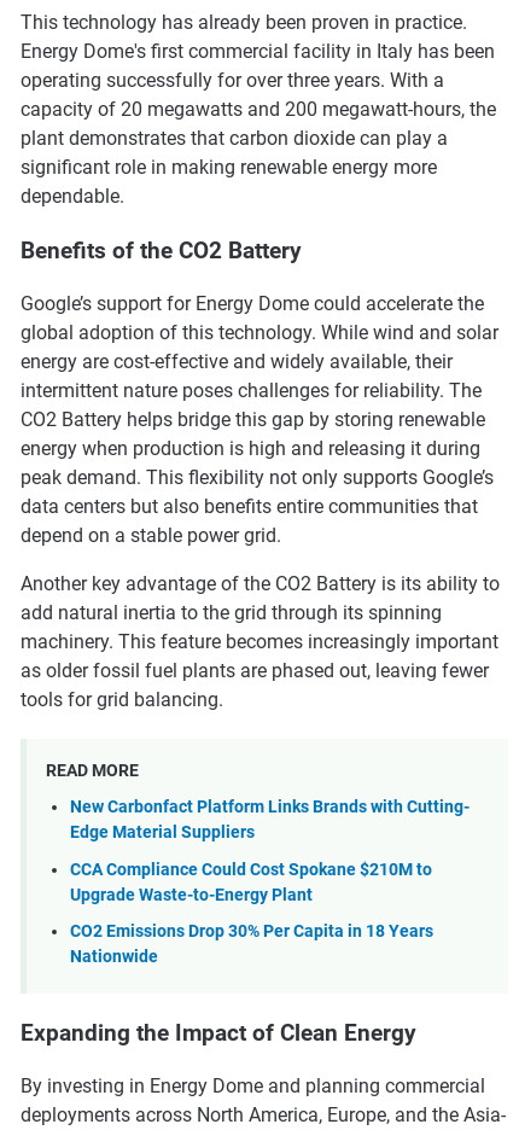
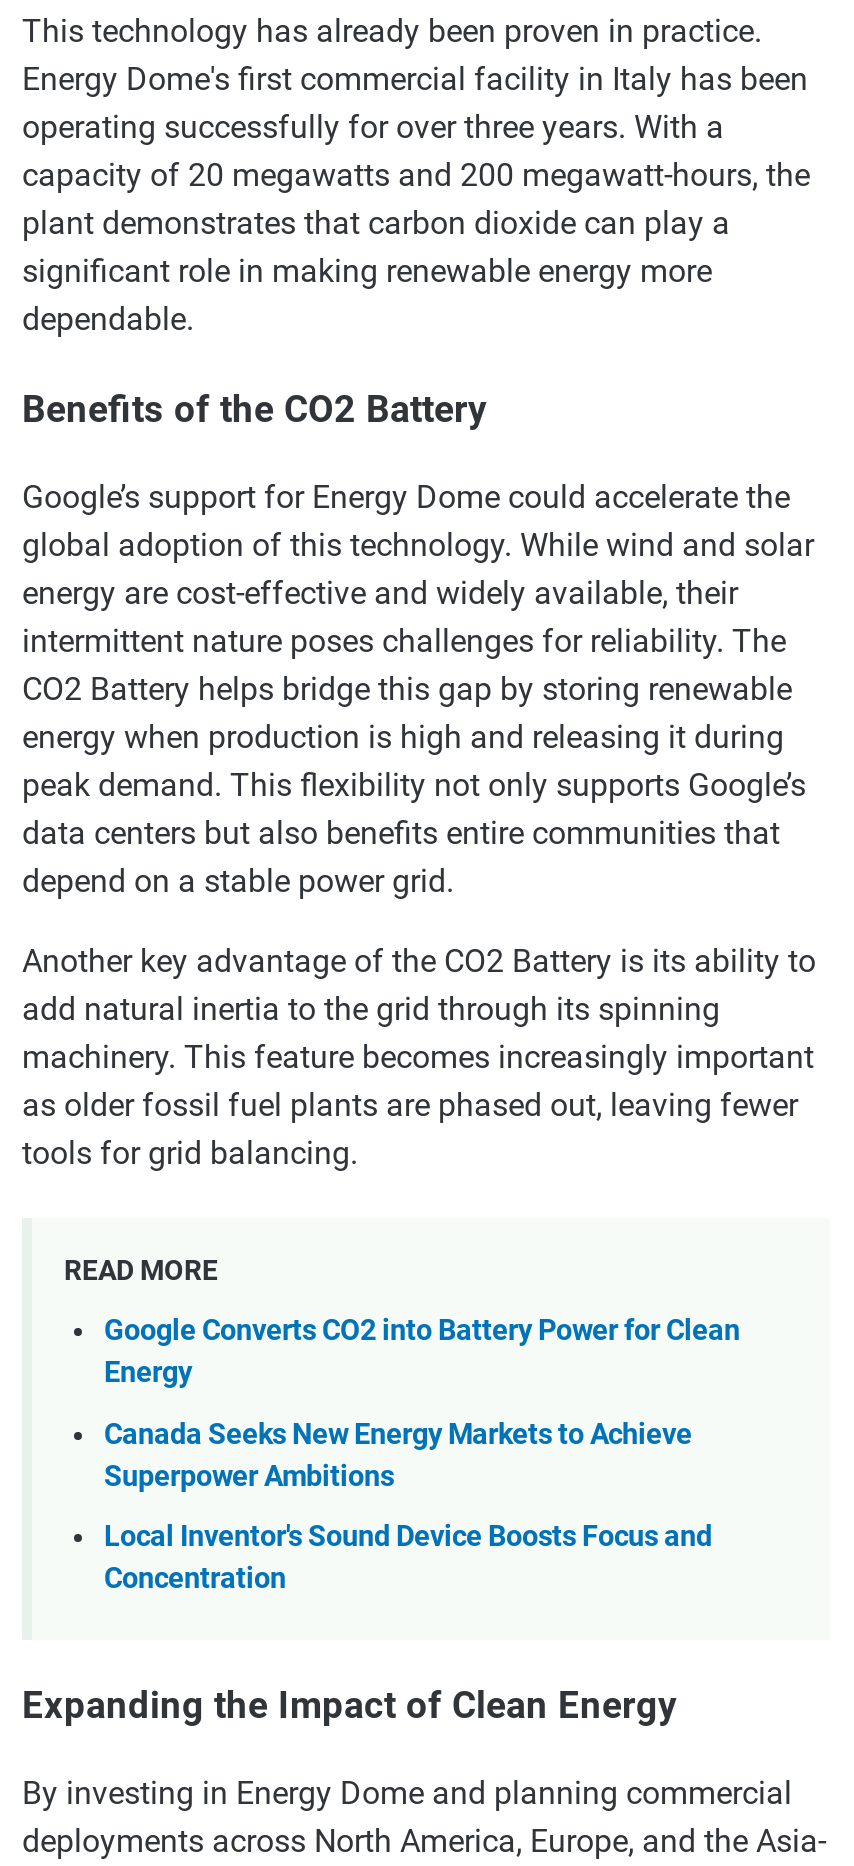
[70,797,470,843] New Carbonfact Platform Links Brands with Cutting- | Edge Material Suppliers -> [104,1314,740,1390] Google Converts CO2 into Battery Power for Clean | Energy
[70,859,432,905] CCA Compliance Could Cost Spokane $210M to | Upgrade Waste-to-Energy Plant -> [104,1418,692,1494] Canada Seeks New Energy Markets to Achieve | Superpower Ambitions
[70,922,433,968] CO2 Emissions Drop 30% Per Capita in 18 Years | Nationwide -> [104,1521,712,1597] Local Inventor's Sound Device Boosts Focus and | Concentration

